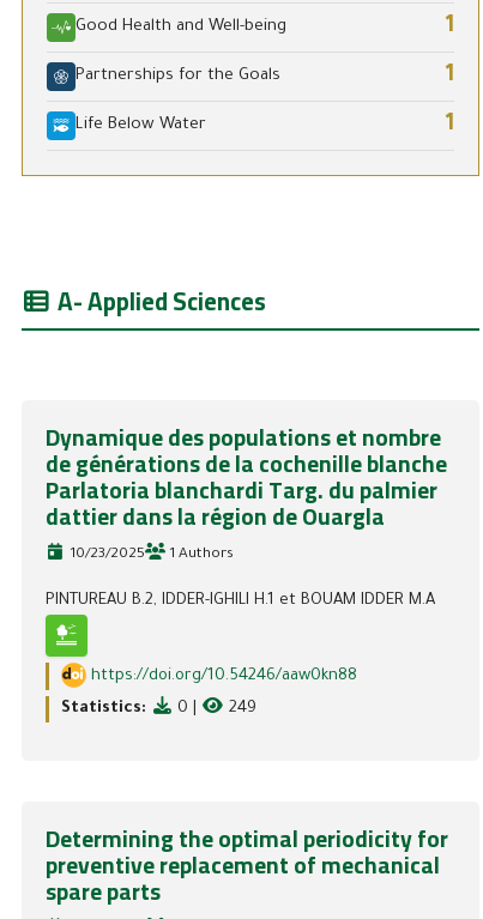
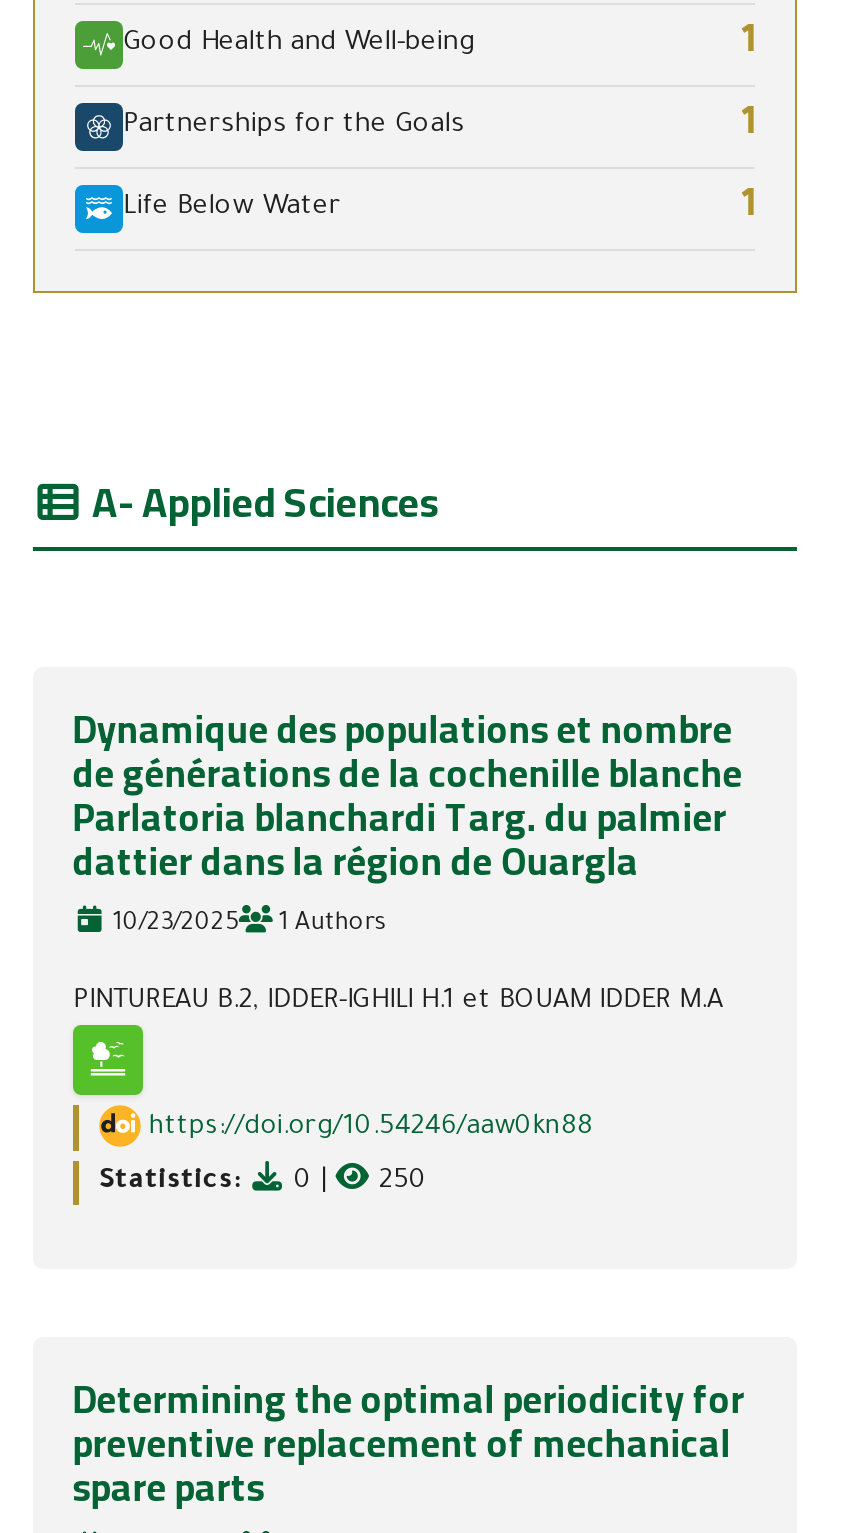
[224,700,256,718] 249 -> [371,1167,427,1197] 250

